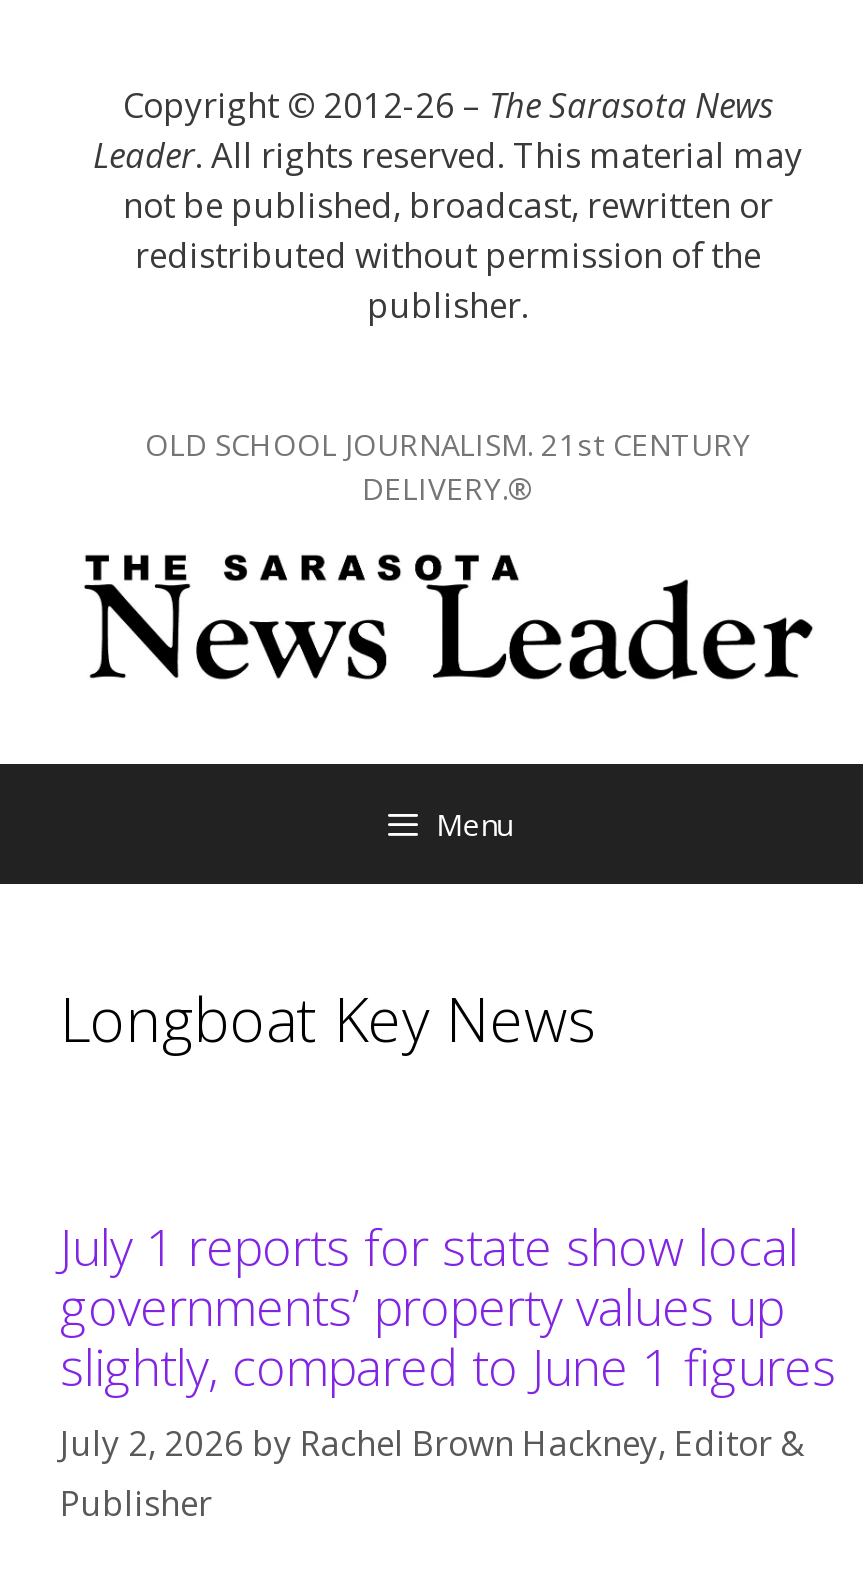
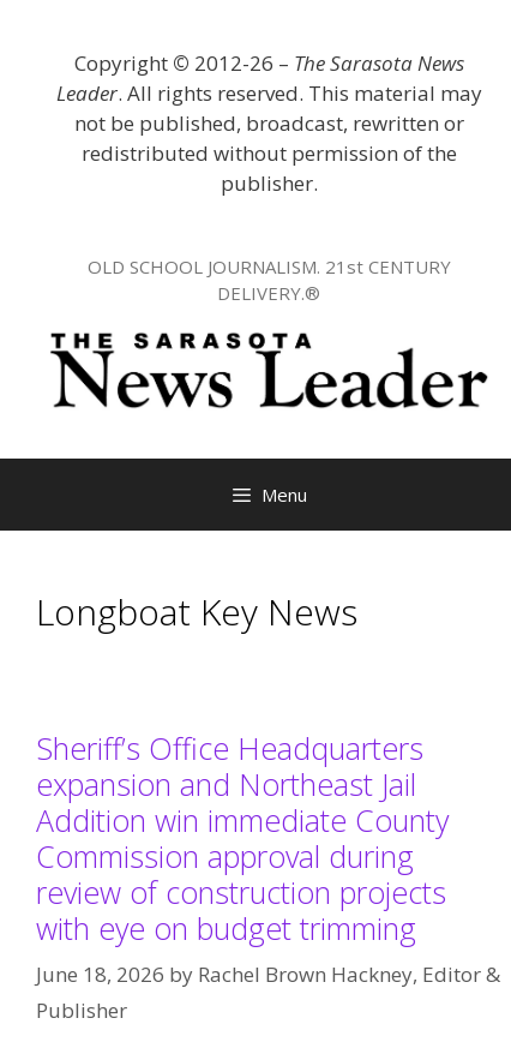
[60,1213,836,1466] July 1 reports for state show local | governments’ property values up | slightly, compared to June 1 figures | July 2, 2026 by Rachel Brown Hackney, Editor & -> [36,728,500,988] Sheriff’s Office Headquarters | expansion and Northeast Jail | Addition win immediate County | Commission approval during | review of construction projects | with eye on budget trimming | June 18, 2026 by Rachel Brown Hackney, Editor &

